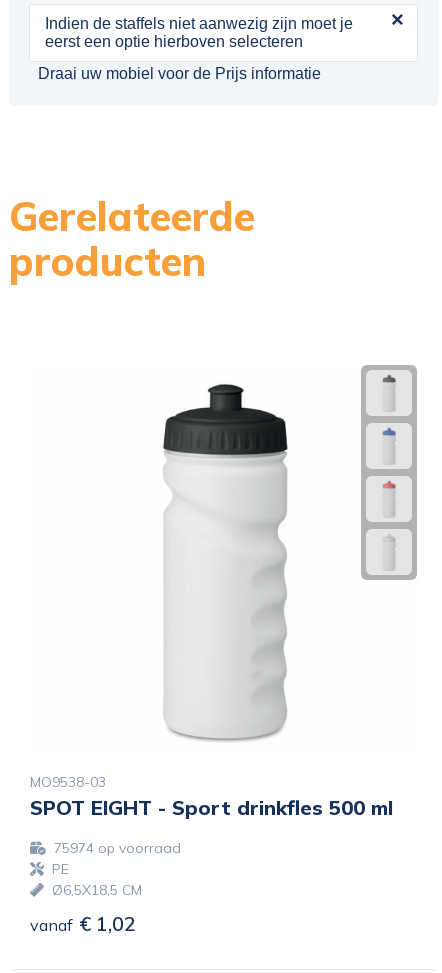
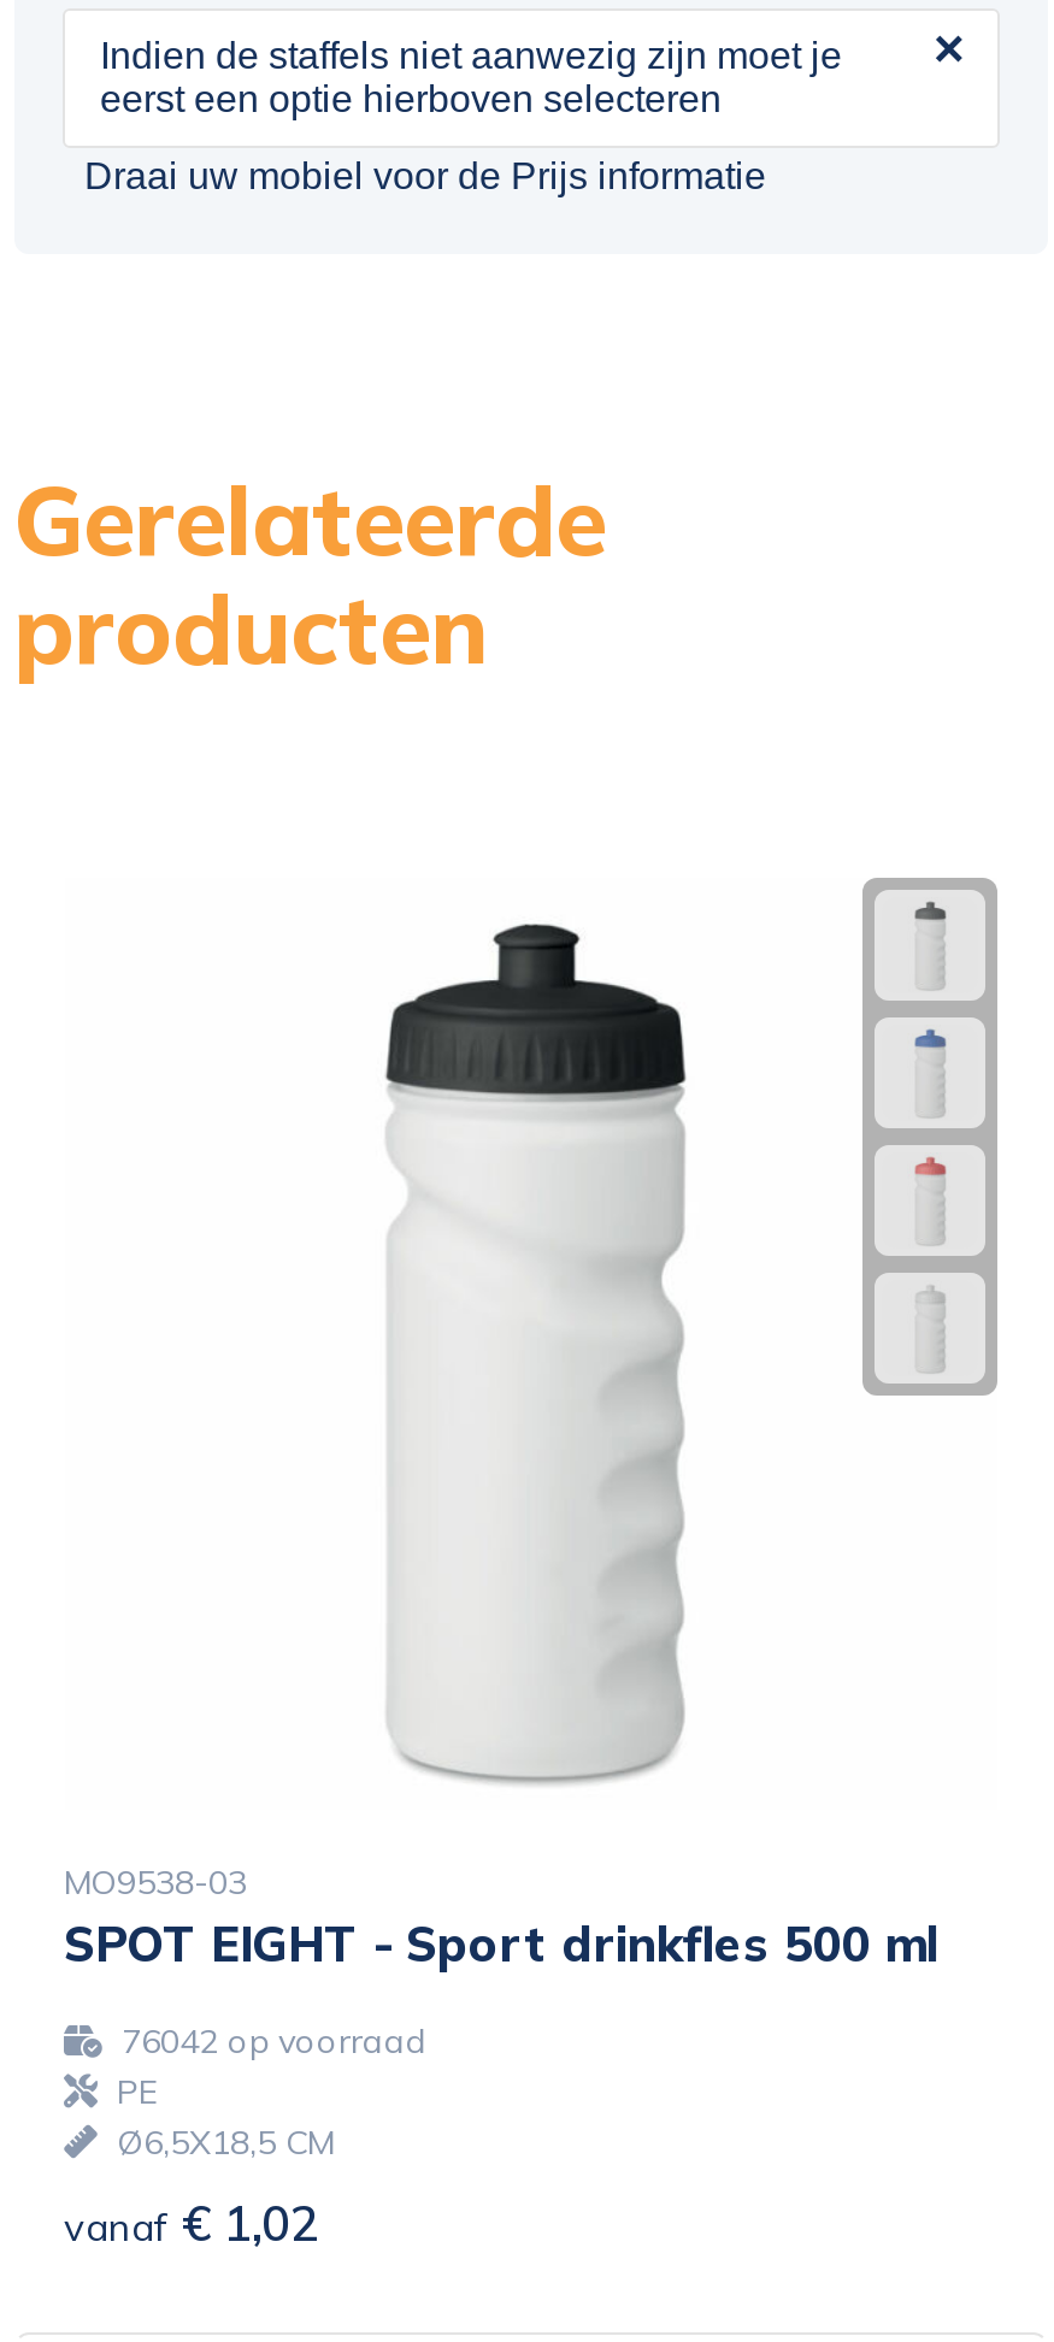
[53,839,180,857] 75974 op voorraad -> [122,2019,428,2063] 76042 op voorraad

